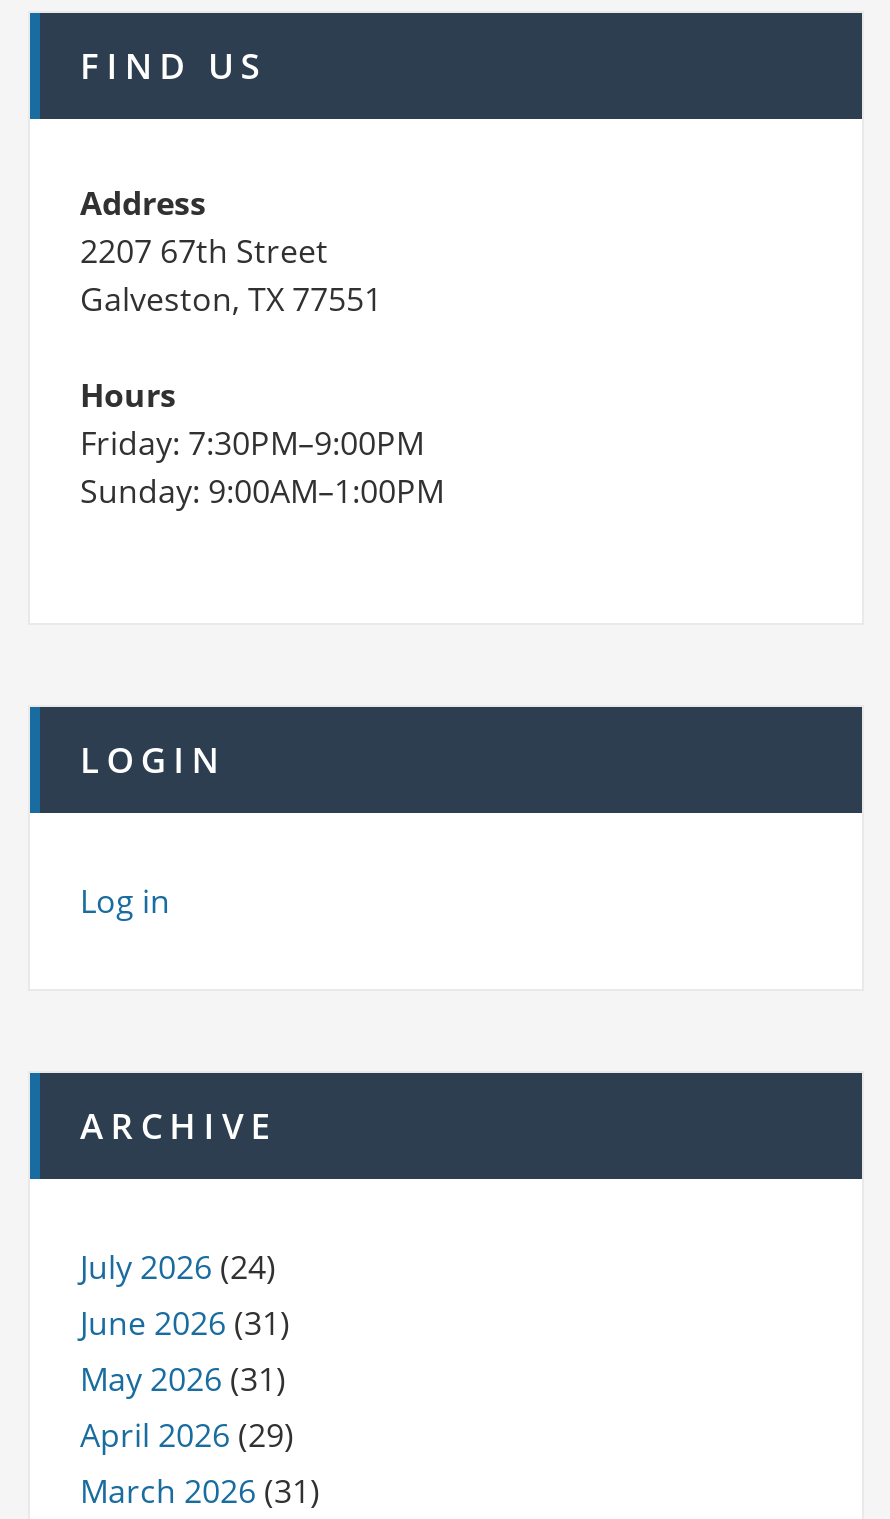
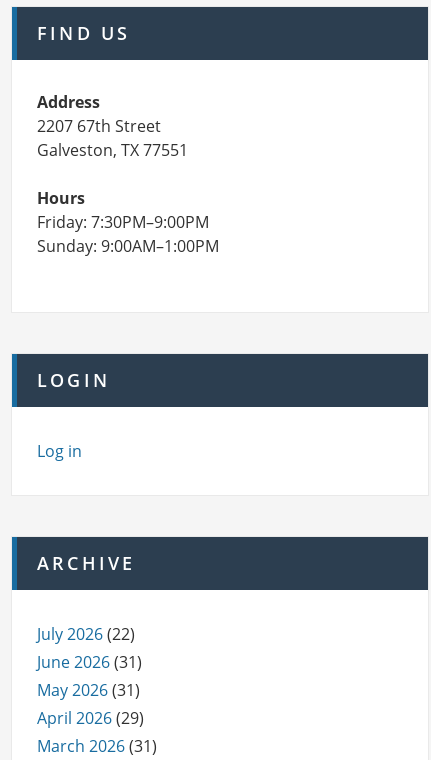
[80,1245,276,1289] July 2026 (24) -> [37,623,135,645] July 2026 (22)

